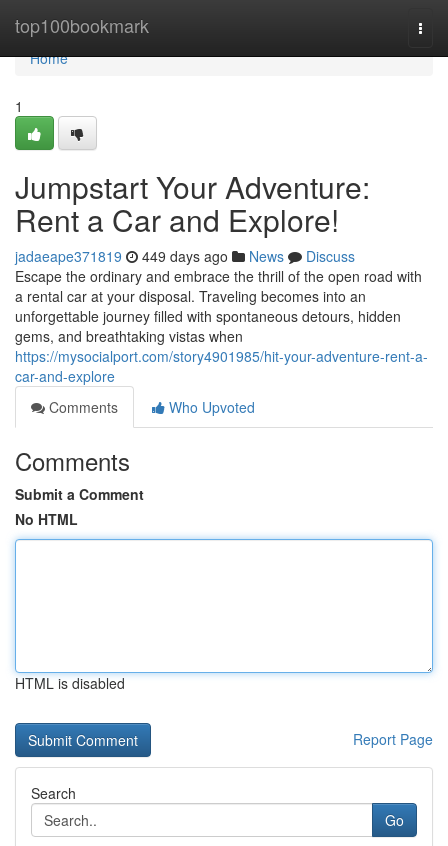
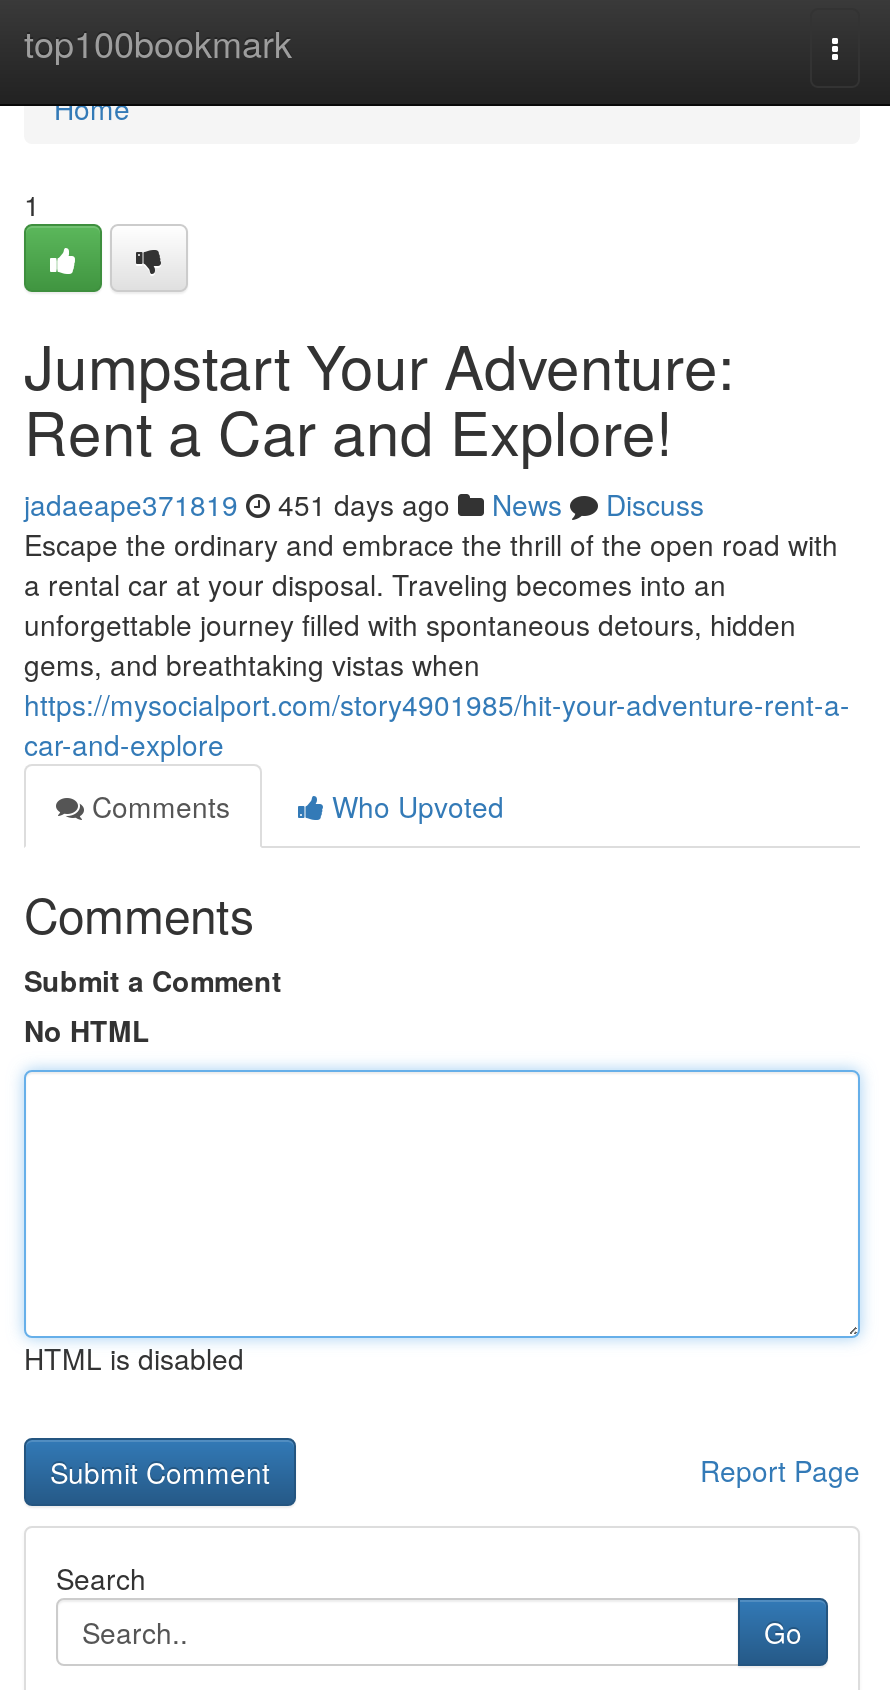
[15,246,355,266] jadaeape371819 449 days ago News Discuss -> [24,484,704,524] jadaeape371819 451 days ago News Discuss

